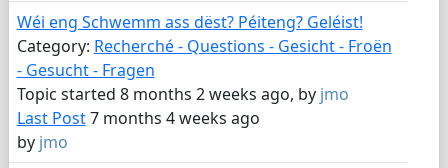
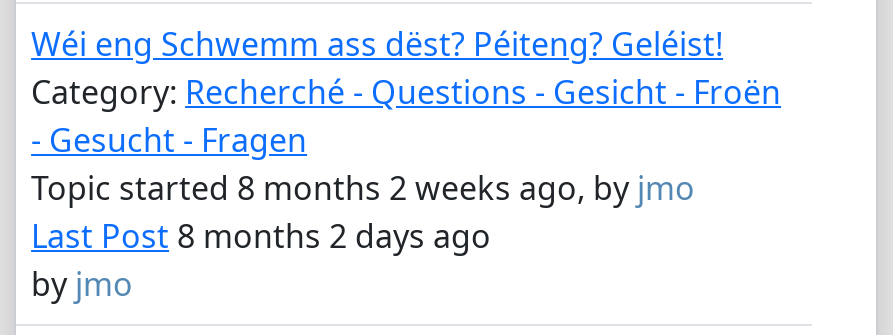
[16,107,259,129] Last Post 7 months 4 weeks ago -> [31,214,491,258] Last Post 8 months 2 days ago

